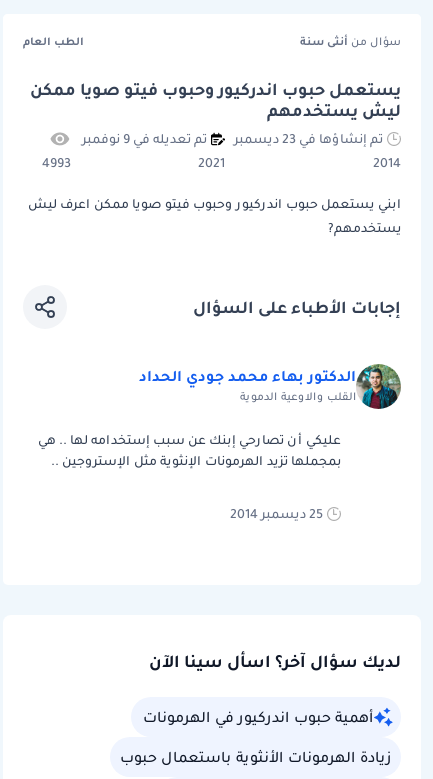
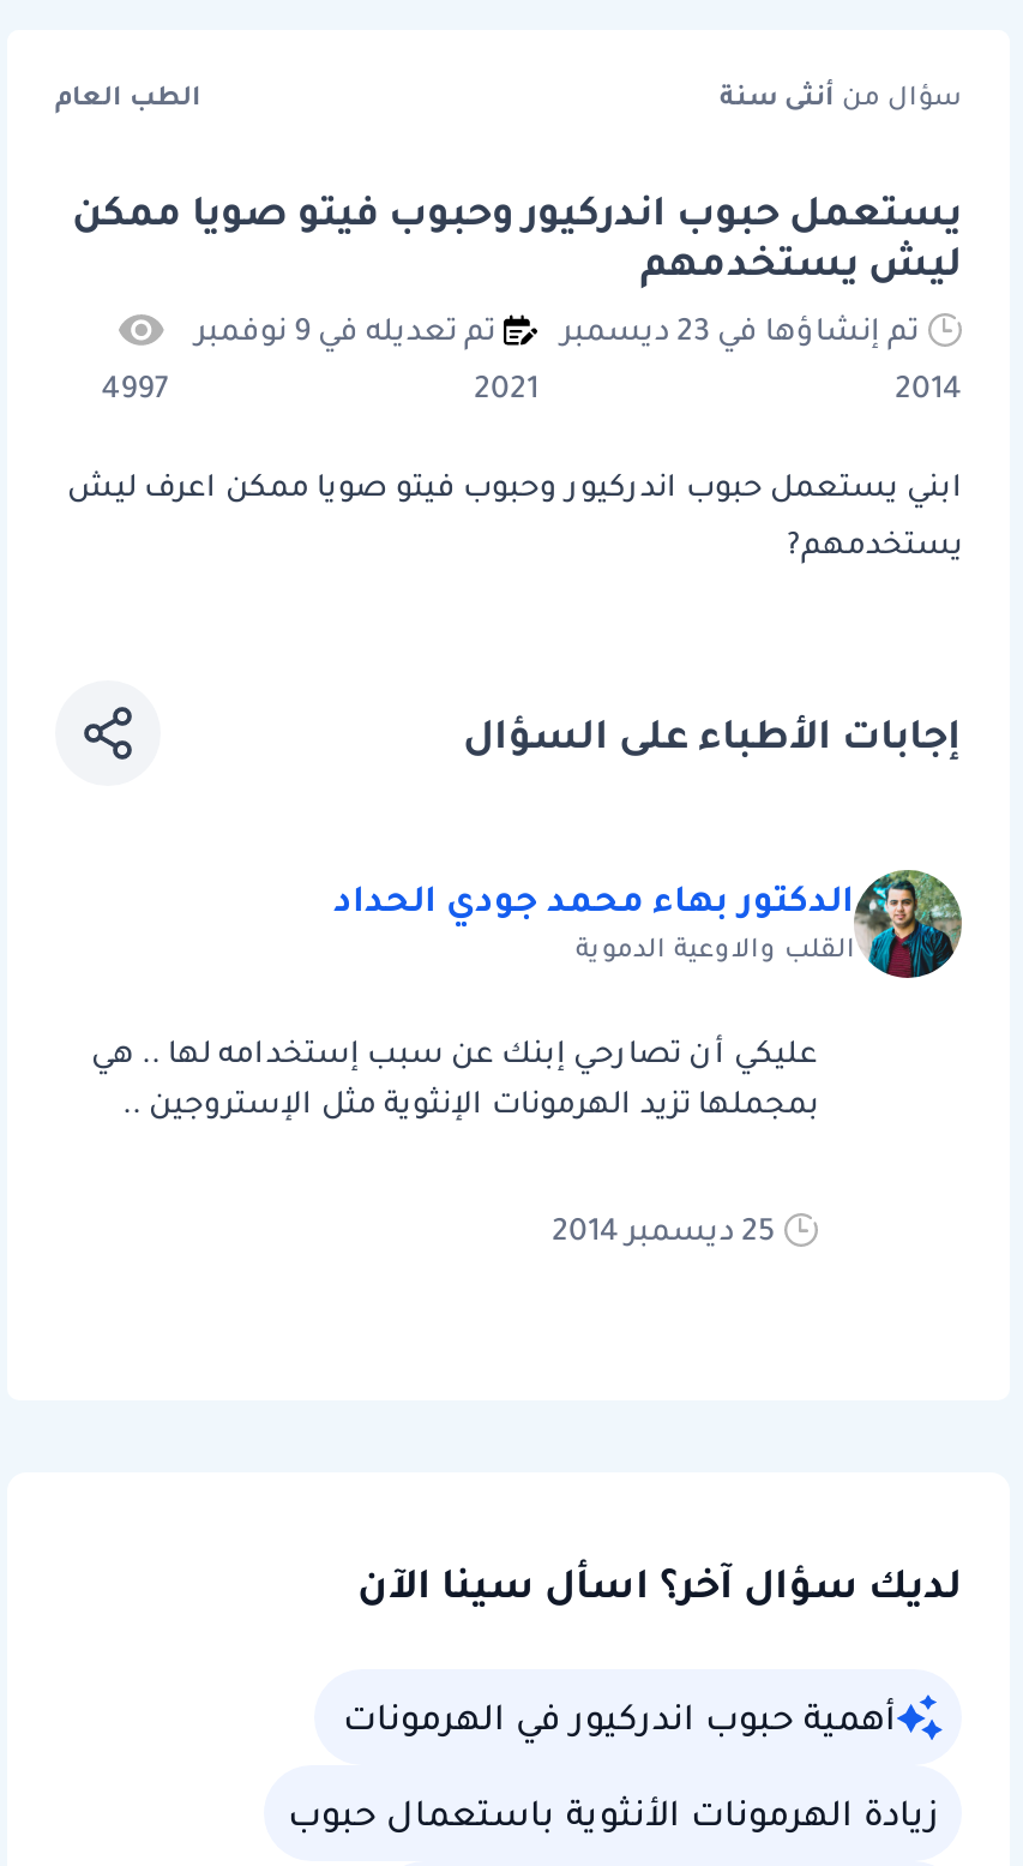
[42,153,71,172] 4993 -> [101,364,168,409] 4997

